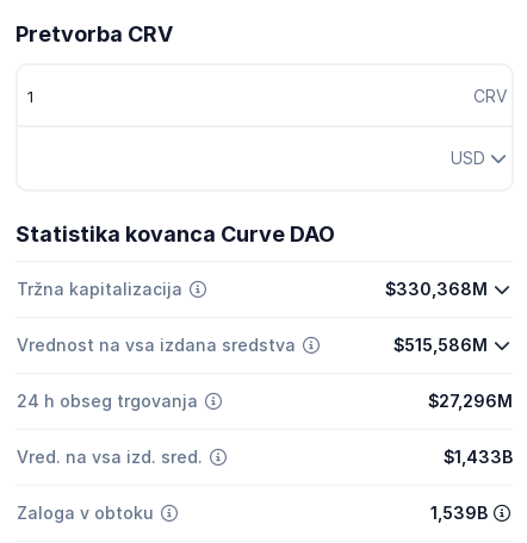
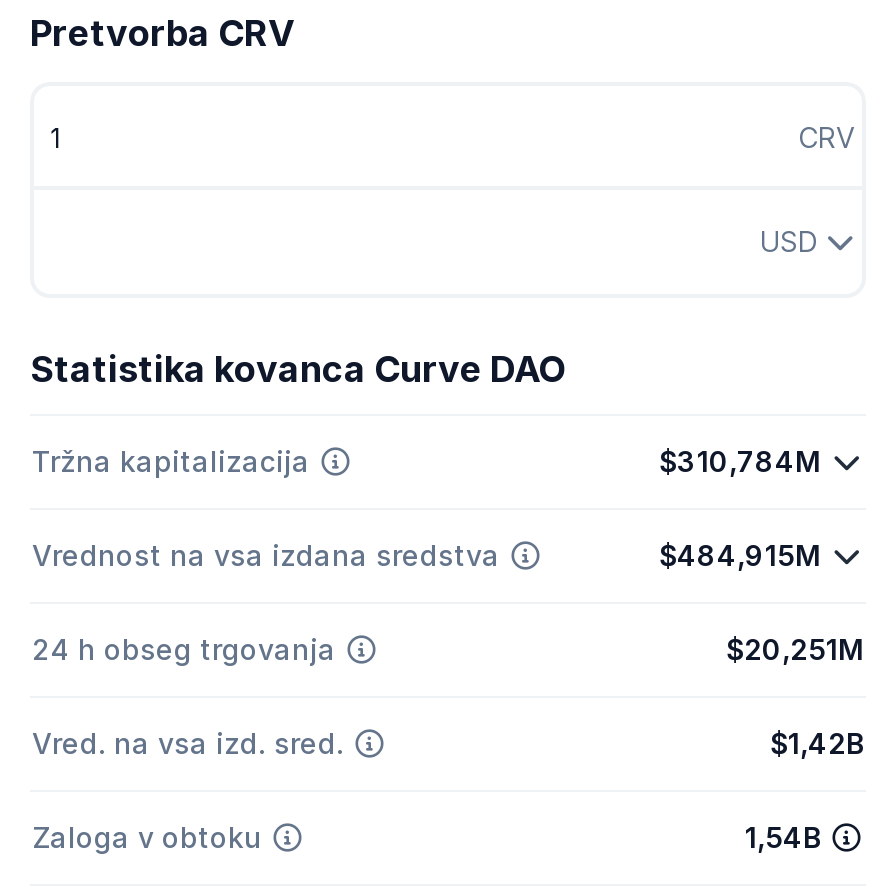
[385,279,487,299] $330,368M -> [659,444,821,478] $310,784M
[393,335,487,355] $515,586M -> [659,538,821,572] $484,915M
[428,391,513,411] $27,296M -> [726,632,864,666] $20,251M
[444,447,513,467] $1,433B -> [770,726,864,760] $1,42B
[430,503,487,523] 1,539B -> [745,820,821,854] 1,54B

